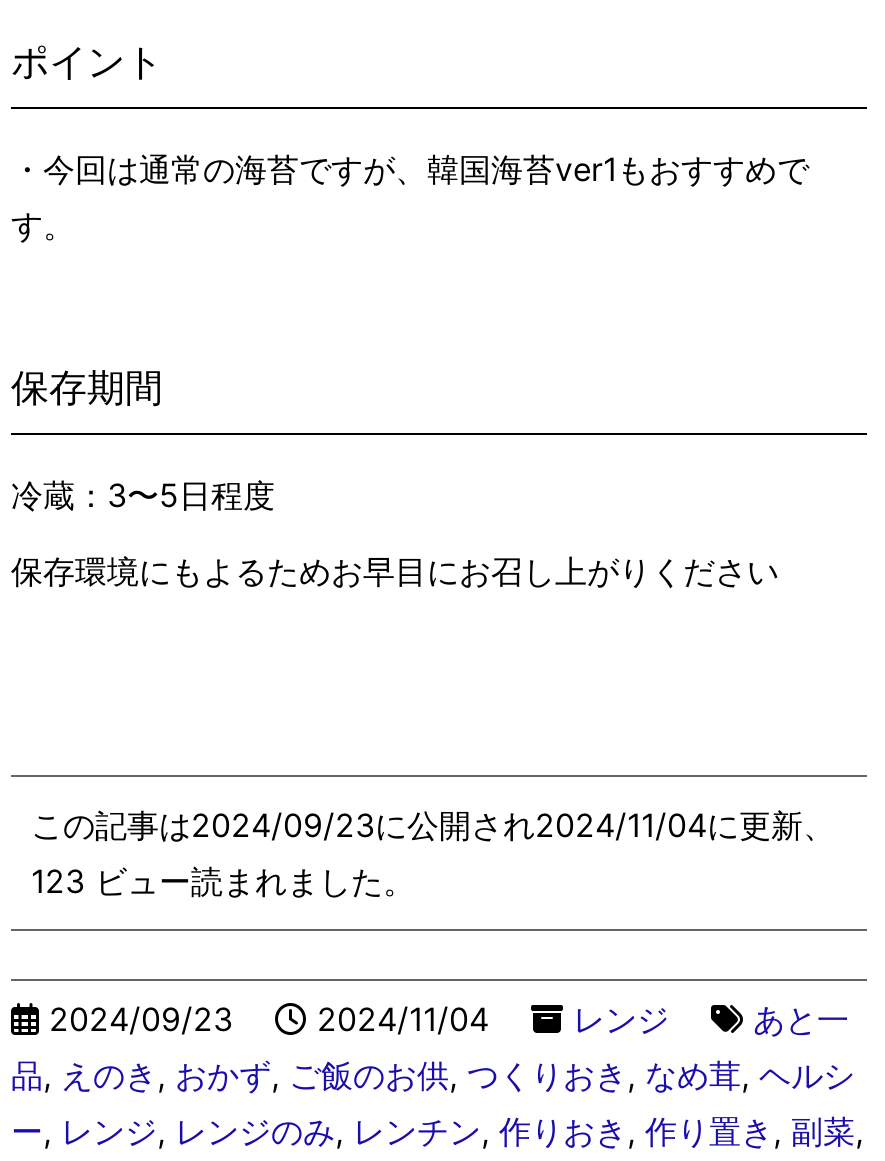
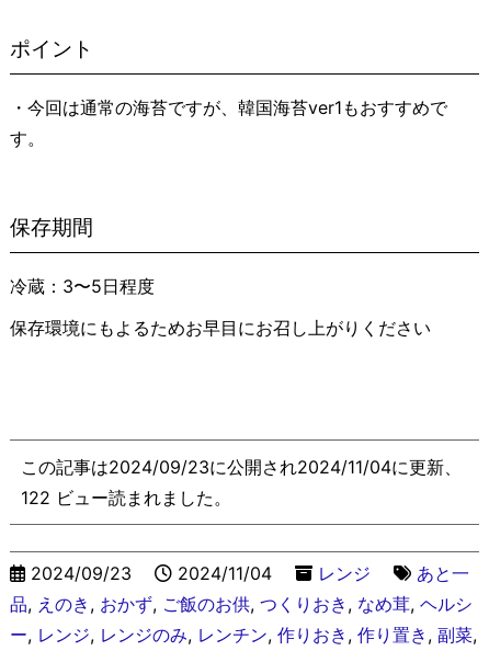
[31,861,415,901] 123 ビュー読まれました。 -> [21,487,231,509] 122 ビュー読まれました。

